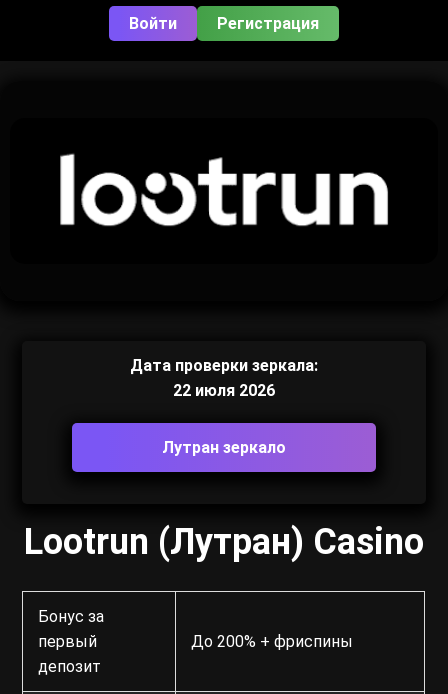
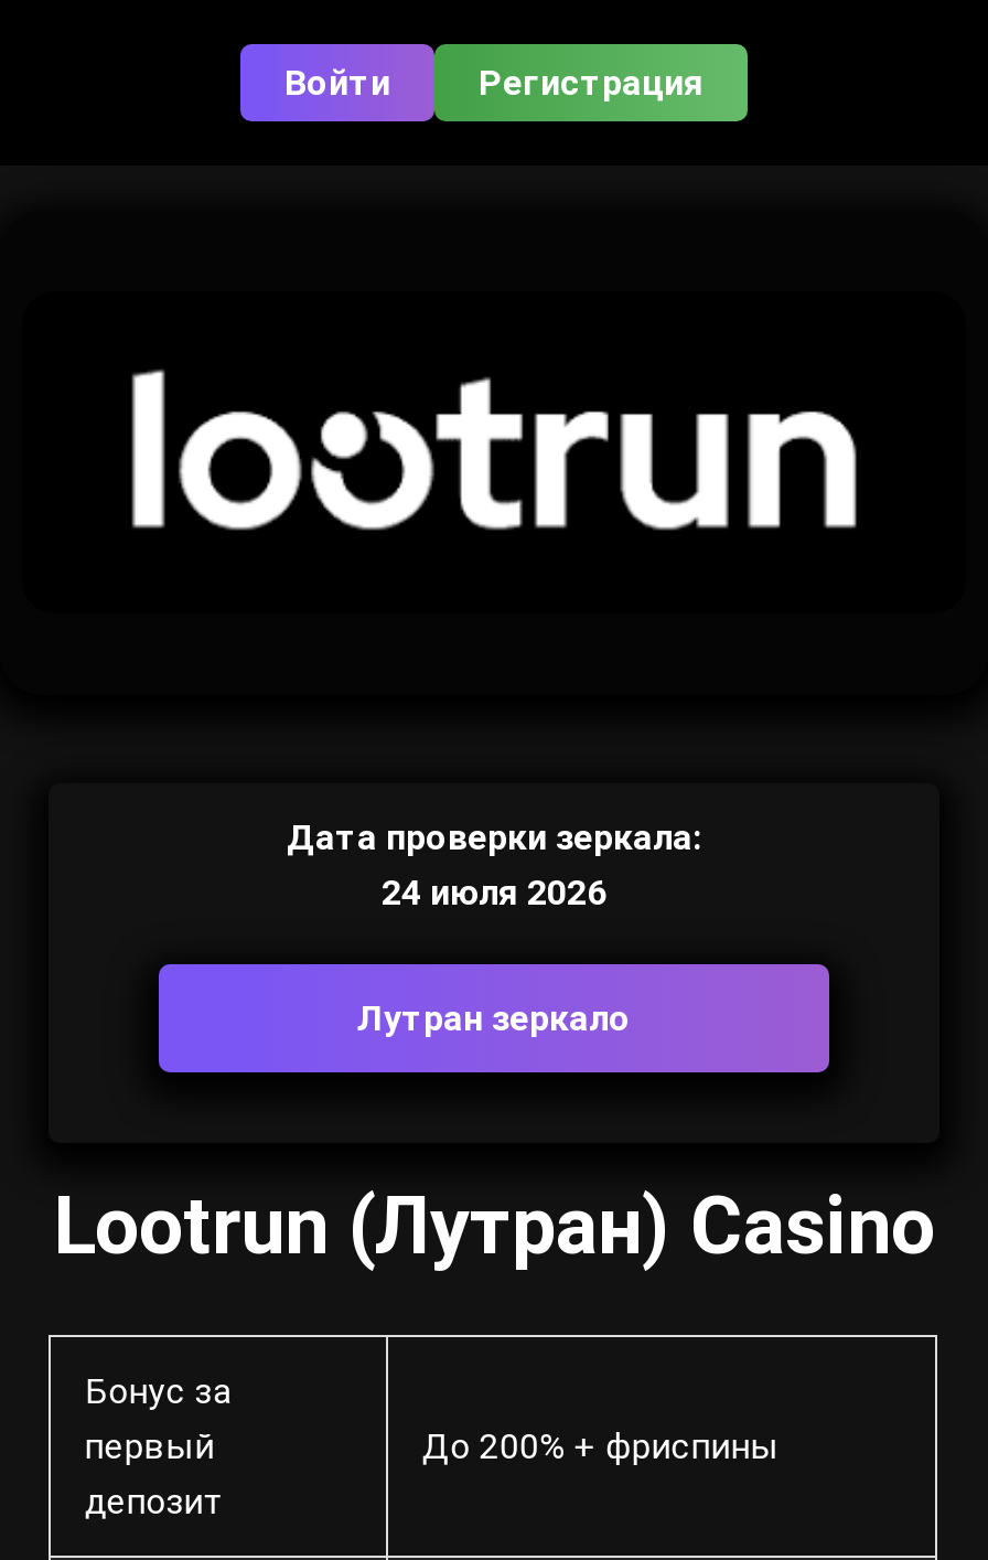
[173,381,275,400] 22 июля 2026 -> [382,872,606,913] 24 июля 2026

